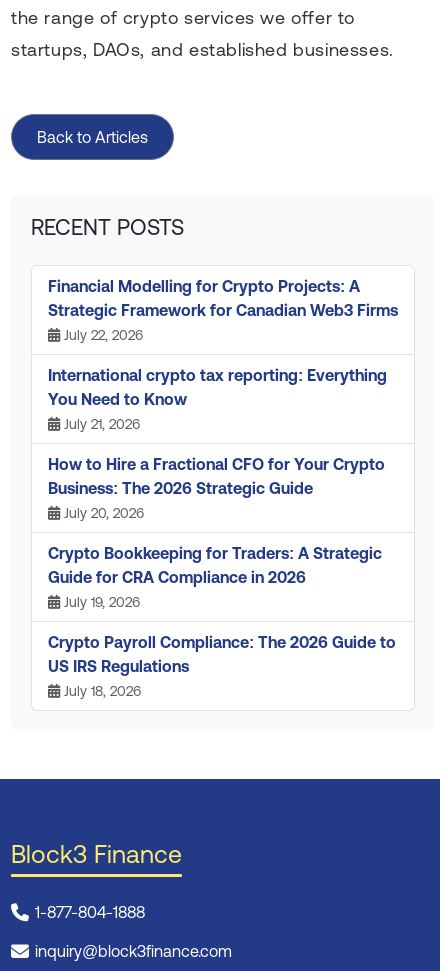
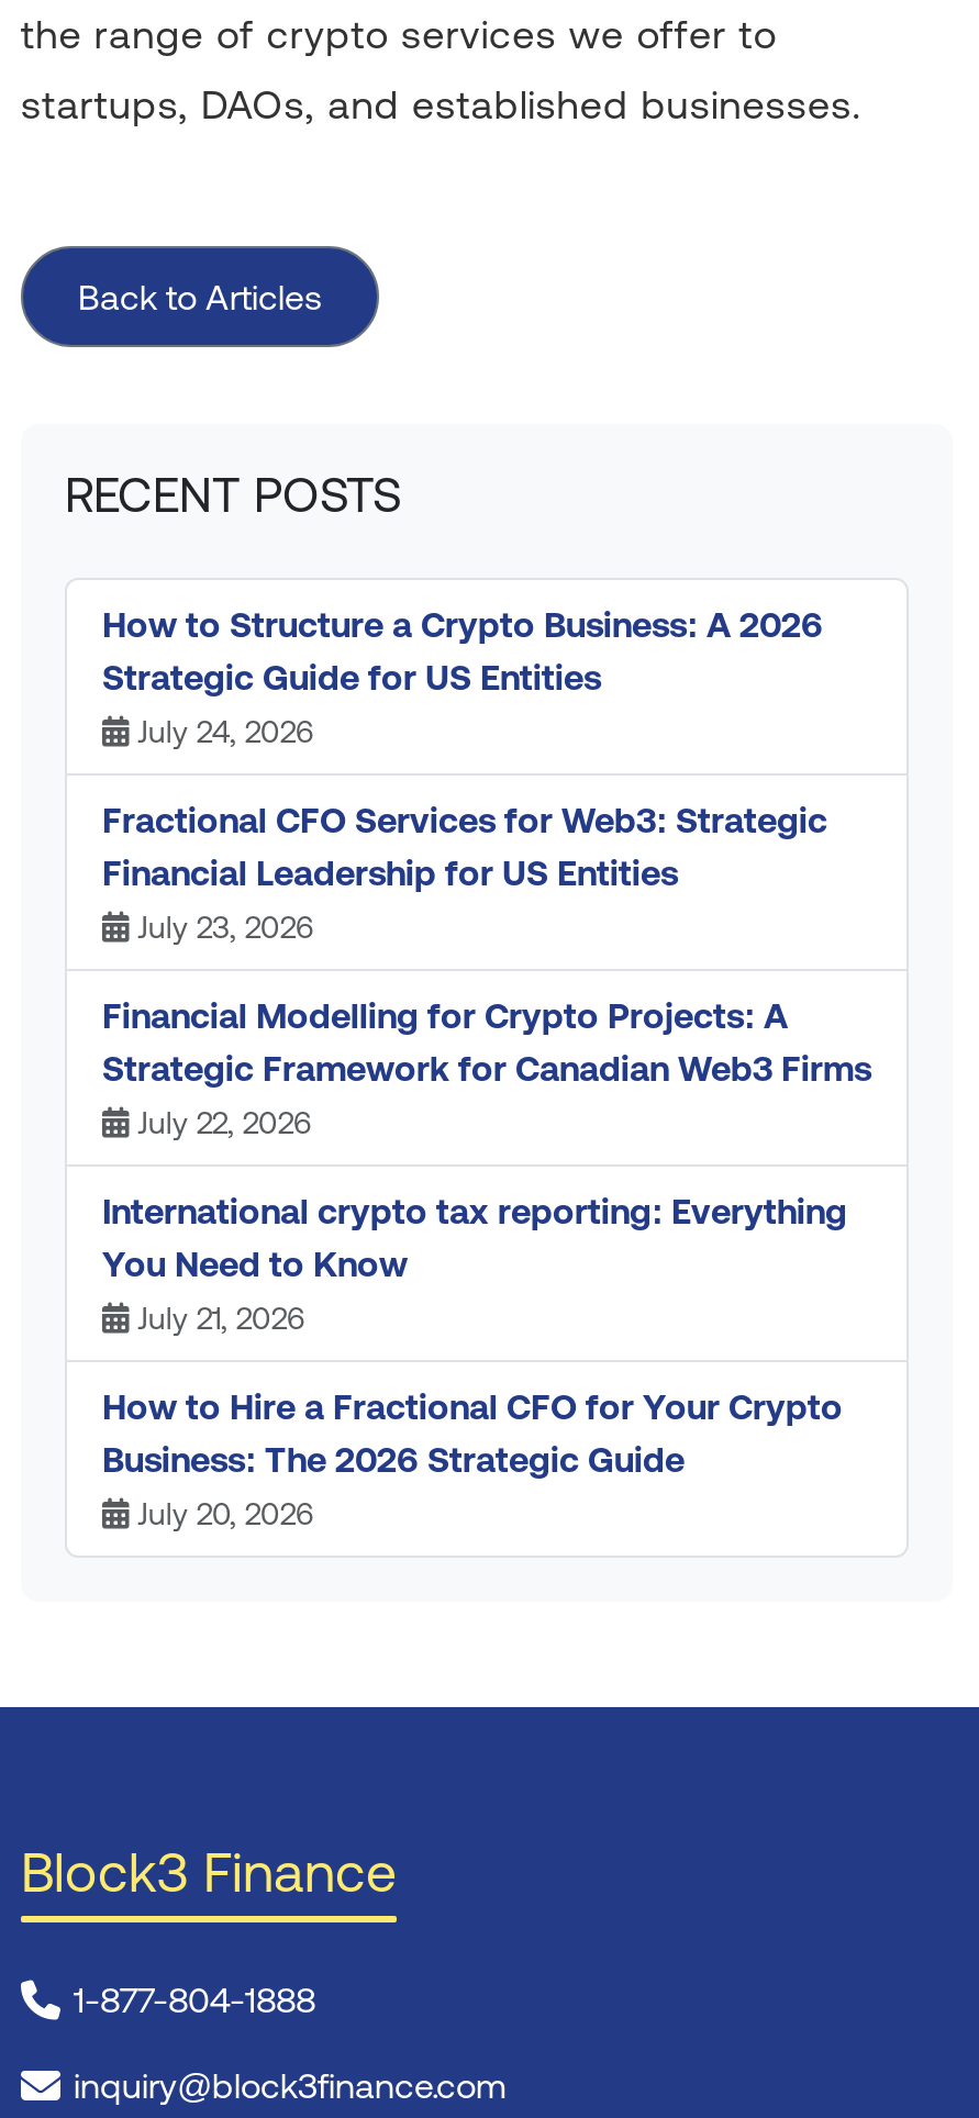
none -> [102,603,827,944] How to Structure a Crypto Business: A 2026 | Strategic Guide for US Entities | July 24, 2026 | Fractional CFO Services for Web3: Strategic | Financial Leadership for US Entities | July 23, 2026
moved [48,277,398,521] -> [102,994,871,1530]: Financial Modelling for Crypto Projects: A | Strategic Framework for Canadian Web3 Firms | July 22, 2026 | ... | Business: The 2026 Strategic Guide | July 20, 2026
[48,544,396,699] Crypto Bookkeeping for Traders: A Strategic | Guide for CRA Compliance in 2026 | July 19, 2026 | Crypto Payroll Compliance: The 2026 Guide to | US IRS Regulations | July 18, 2026 -> none

